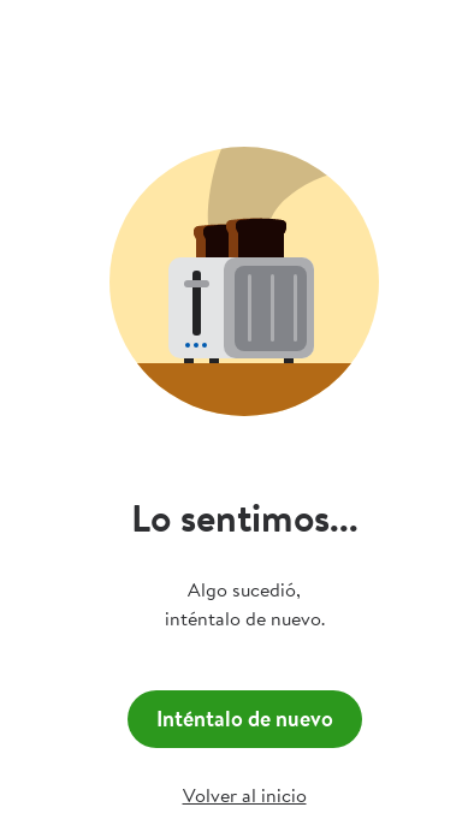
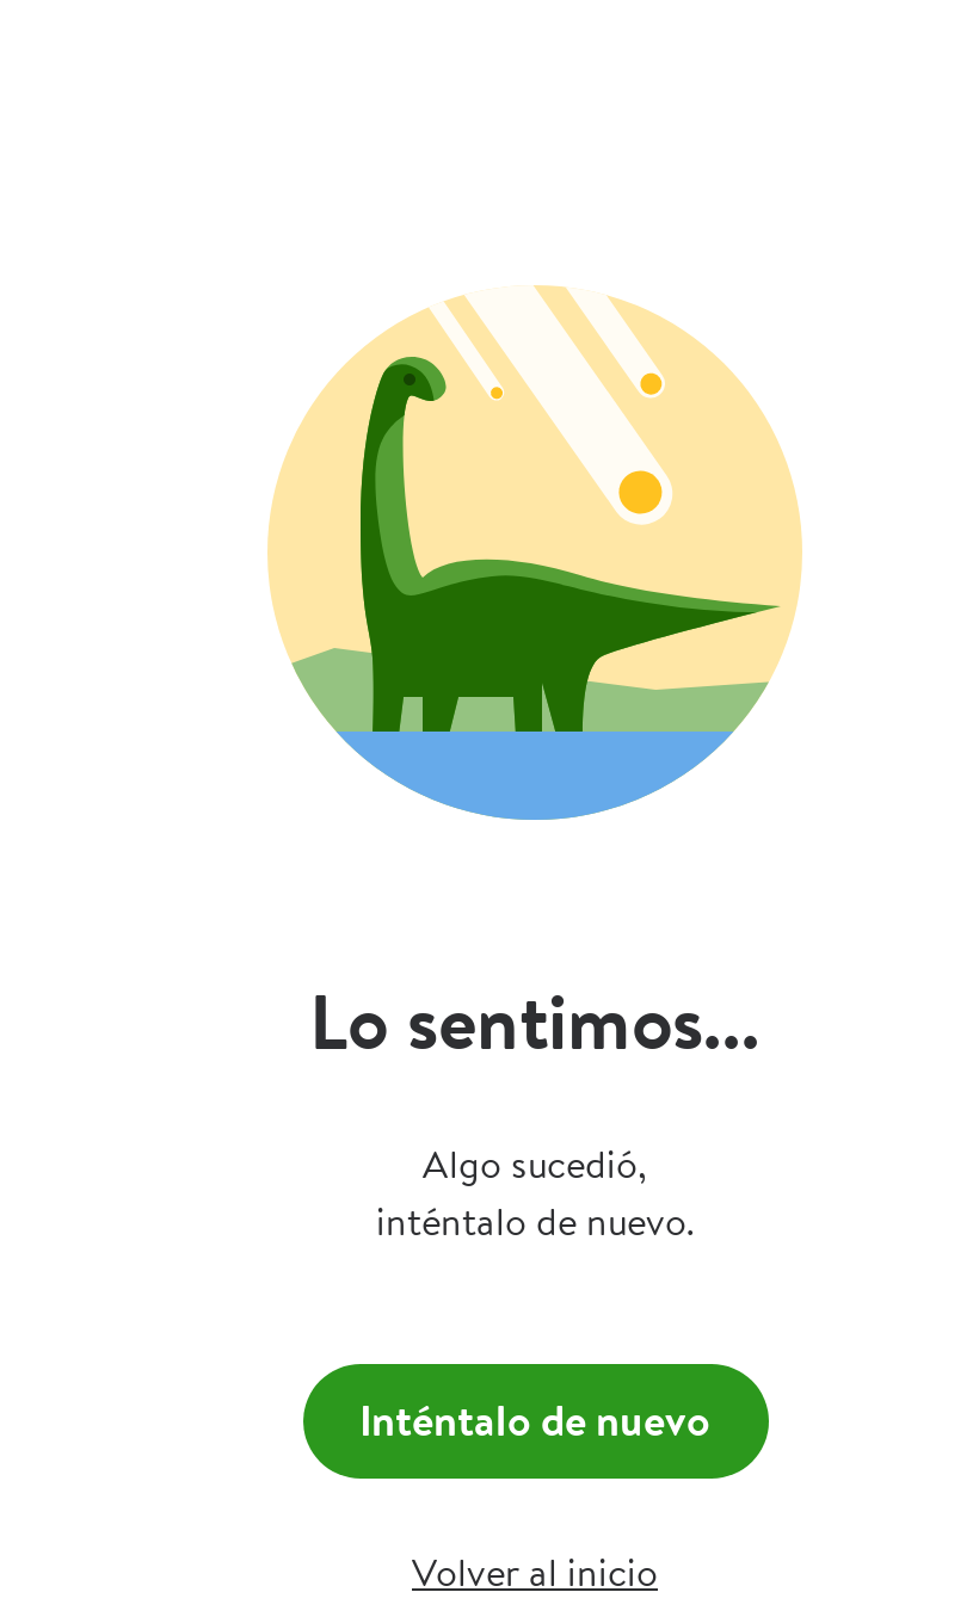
[123,147,363,417] [image] -> [291,288,778,822] [image]

